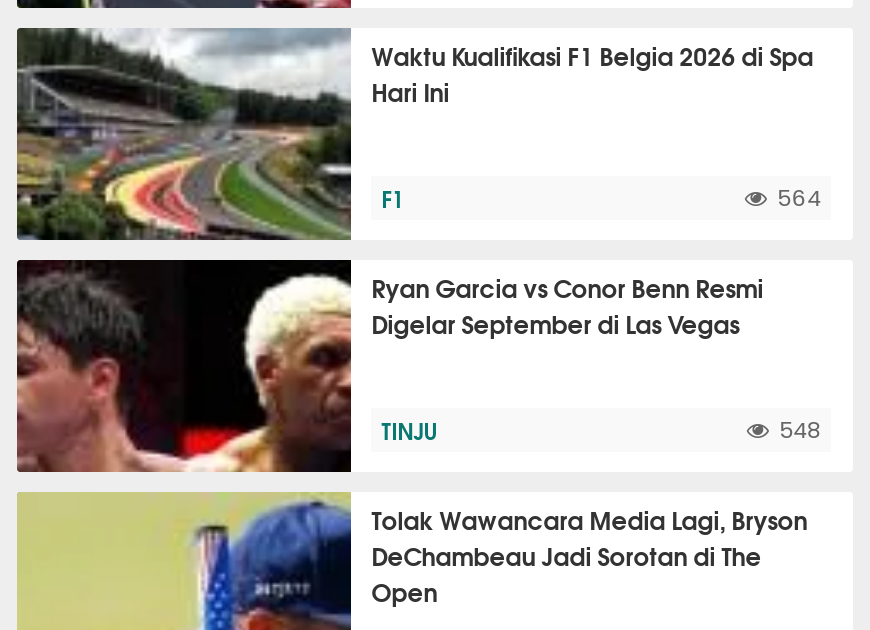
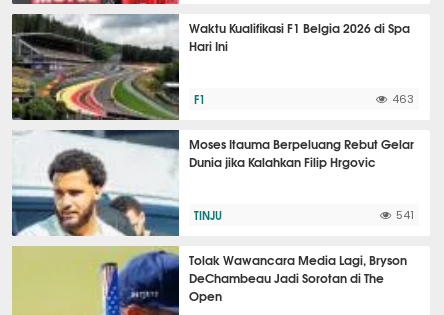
[777,188,821,210] 564 -> [392,94,414,105] 463
[15,258,763,474] [image] | Ryan Garcia vs Conor Benn Resmi | Digelar September di Las Vegas -> [11,129,414,237] [image] | Moses Itauma Berpeluang Rebut Gelar | Dunia jika Kalahkan Filip Hrgovic
[779,420,821,442] 548 -> [396,210,414,221] 541

